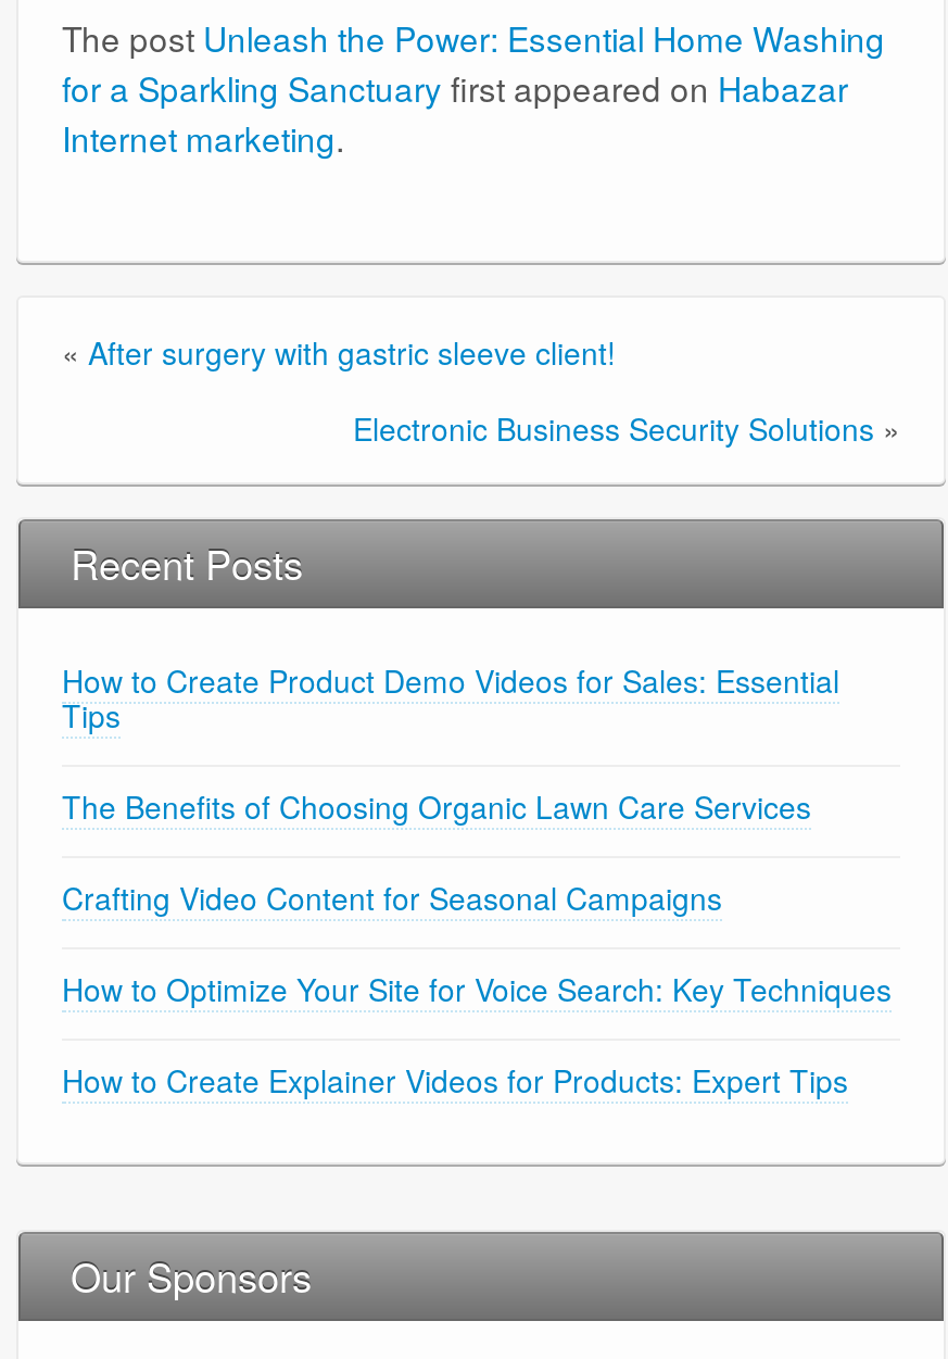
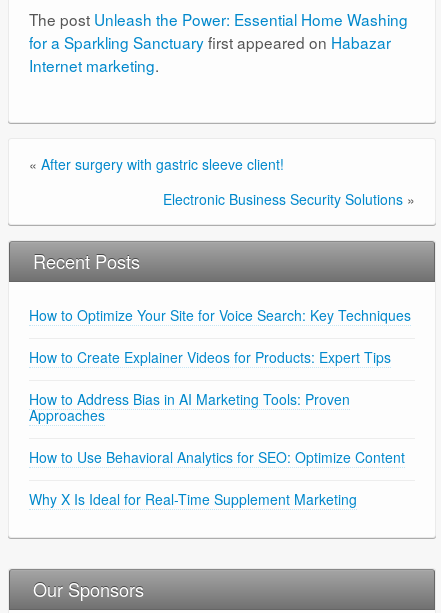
[62,660,839,921] How to Create Product Demo Videos for Sales: Essential | Tips | The Benefits of Choosing Organic Lawn Care Services | Crafting Video Content for Seasonal Campaigns -> none
moved [62,968,892,1103] -> [29,305,411,367]: How to Optimize Your Site for Voice Search: Key Techniques | How to Create Explainer Videos for Products: Expert Tips
none -> [29,389,405,509] How to Address Bias in AI Marketing Tools: Proven | Approaches | How to Use Behavioral Analytics for SEO: Optimize Content | Why X Is Ideal for Real-Time Supplement Marketing

